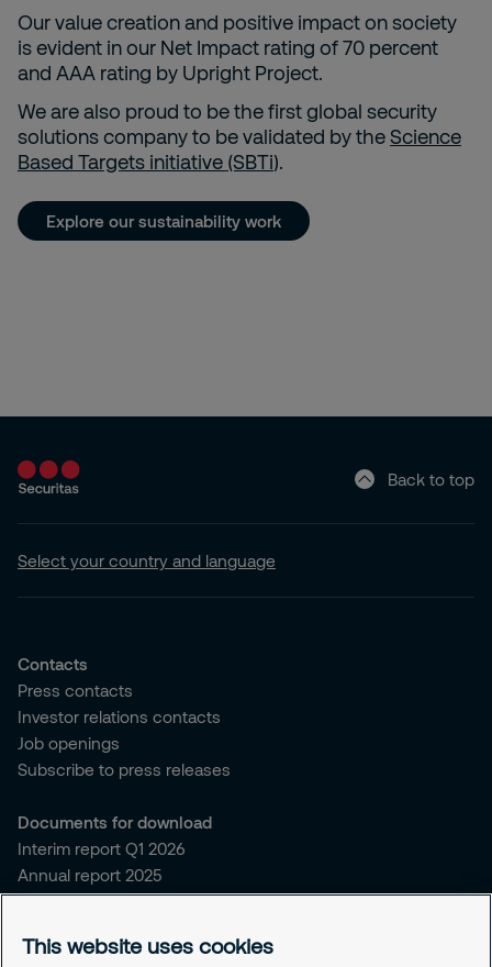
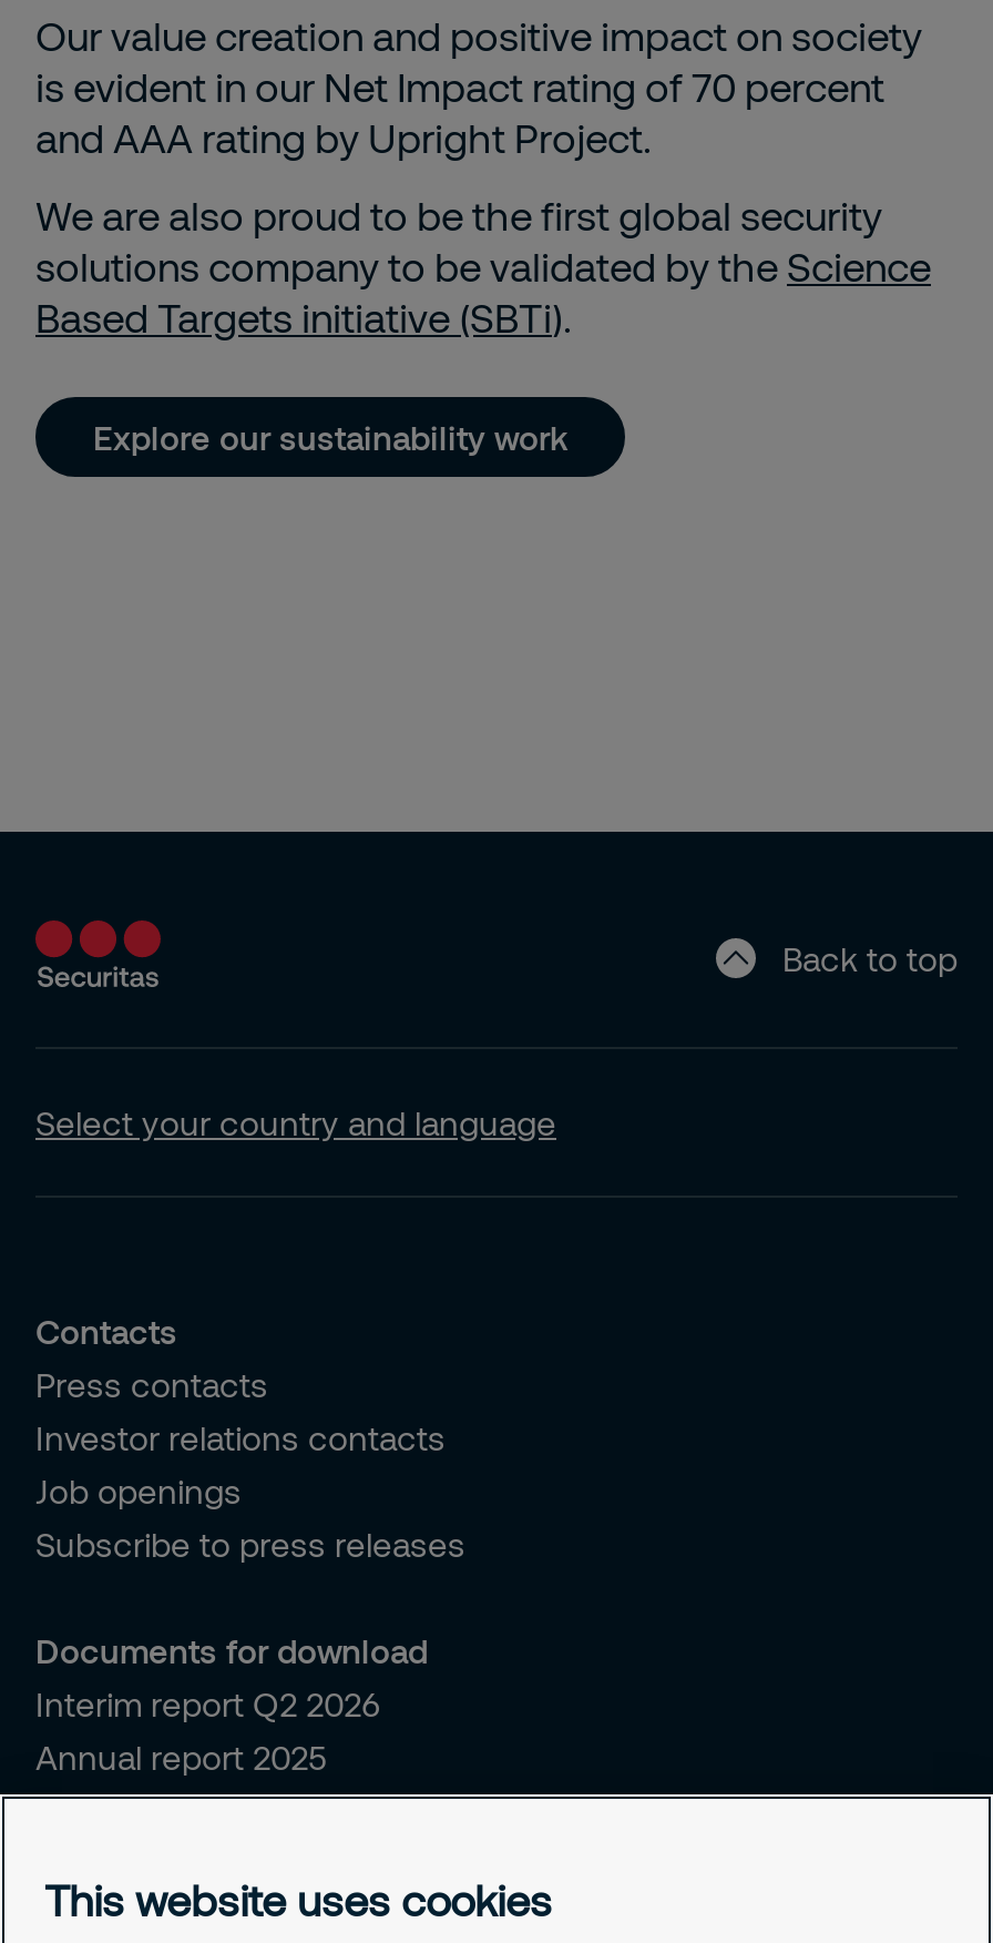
[18,838,186,858] Interim report Q1 2026 -> [35,1683,381,1723] Interim report Q2 2026

